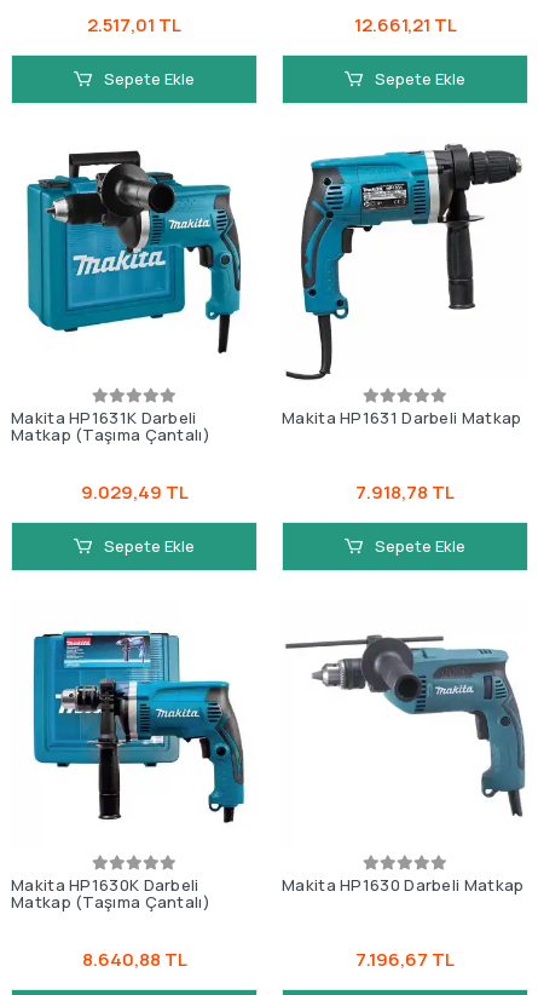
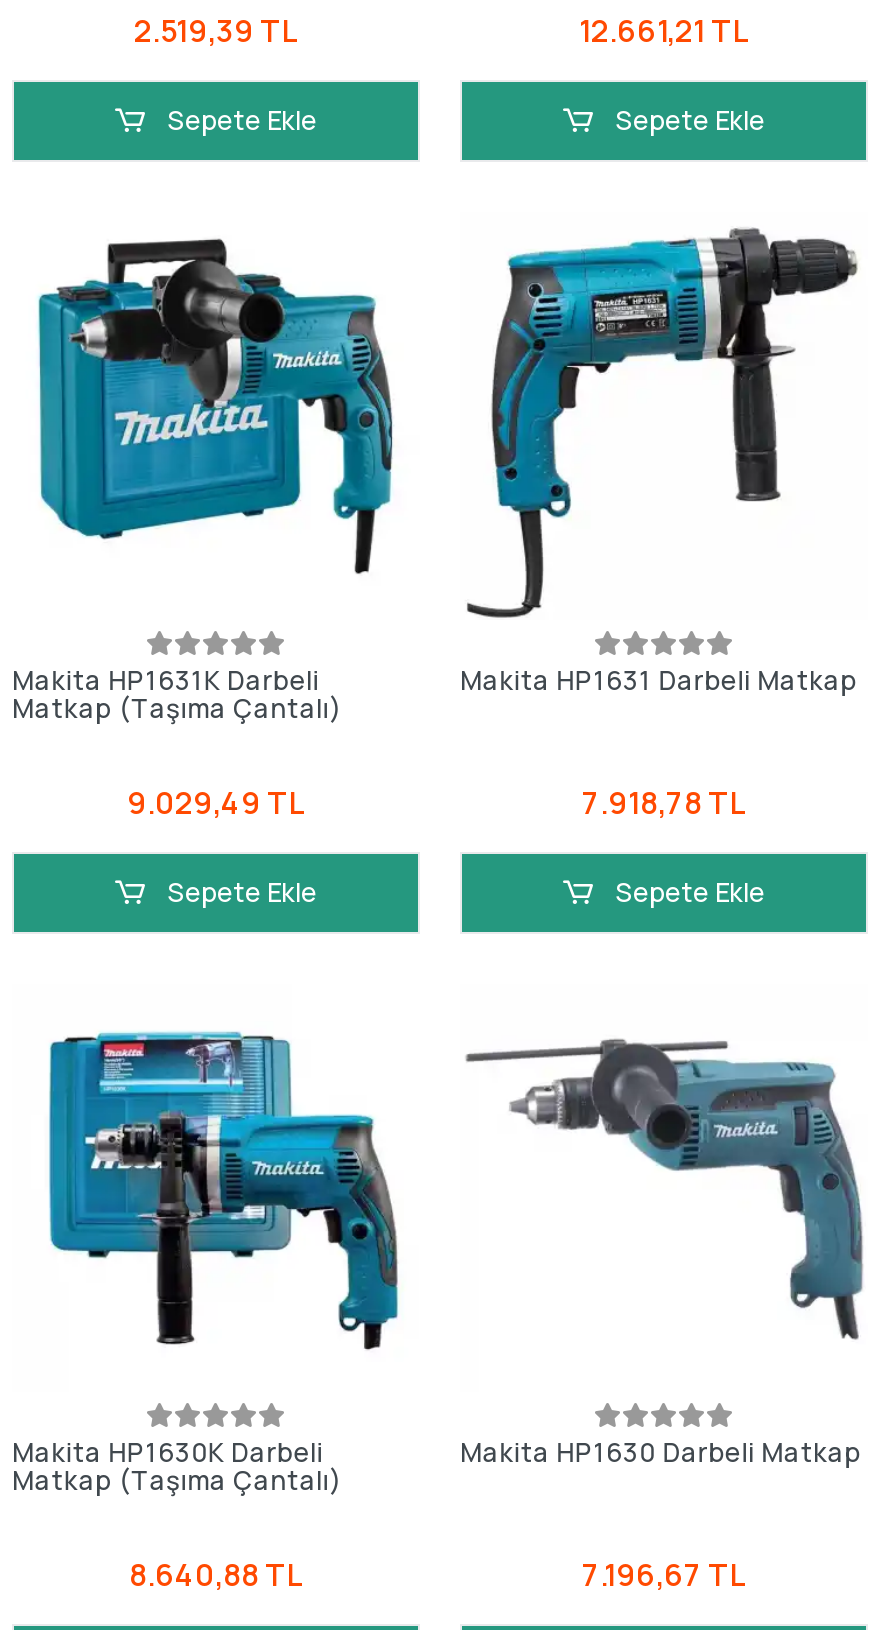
[87,11,181,37] 2.517,01 TL -> [134,9,298,51] 2.519,39 TL

